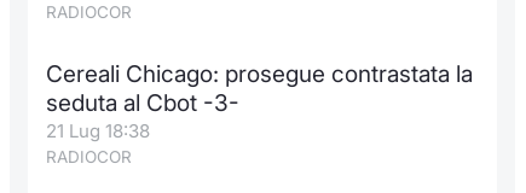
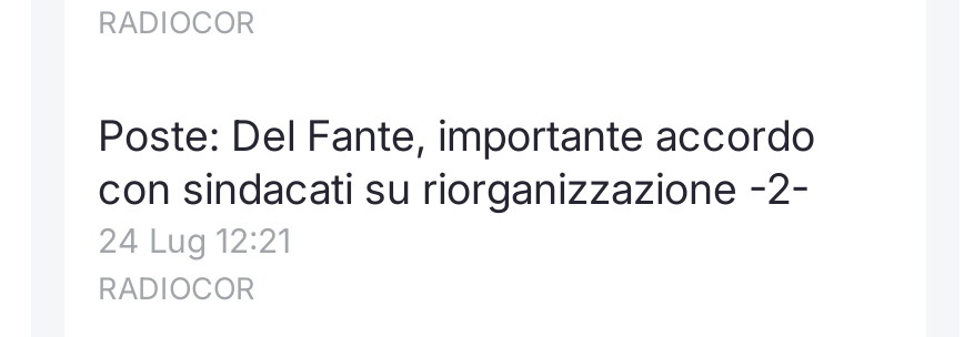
[46,60,473,142] Cereali Chicago: prosegue contrastata la | seduta al Cbot -3- | 21 Lug 18:38 -> [98,111,815,262] Poste: Del Fante, importante accordo | con sindacati su riorganizzazione -2- | 24 Lug 12:21

